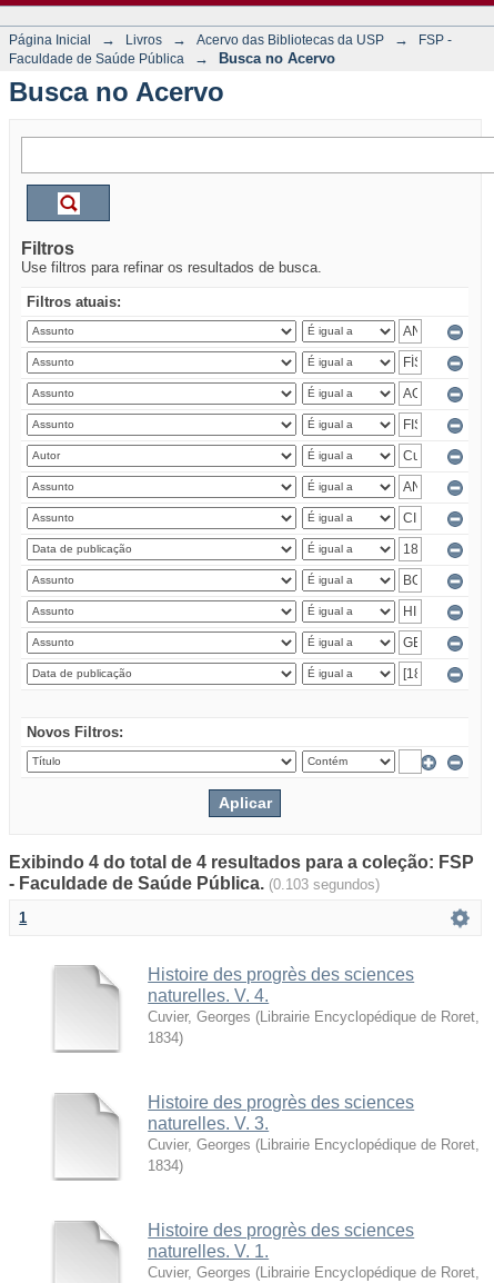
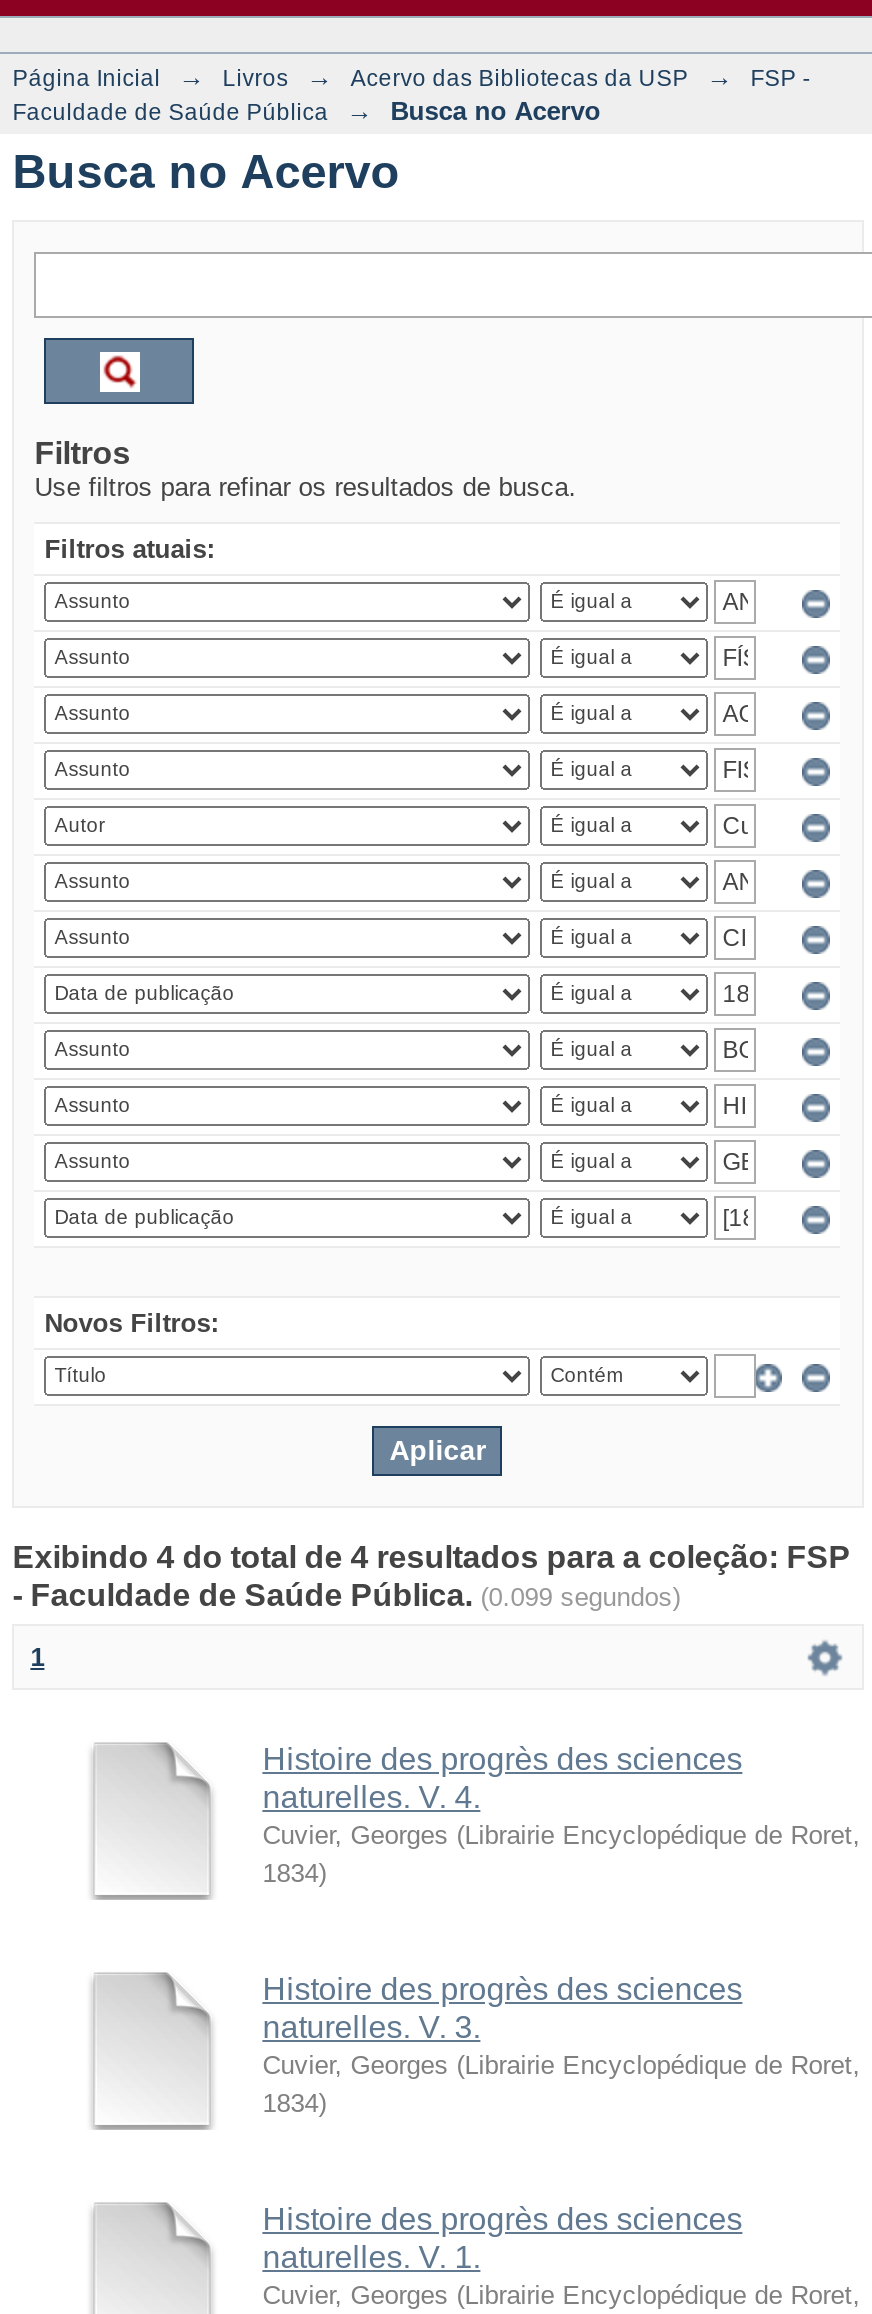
[9,874,380,893] - Faculdade de Saúde Pública. (0.103 segundos) -> [12,1578,680,1612] - Faculdade de Saúde Pública. (0.099 segundos)

